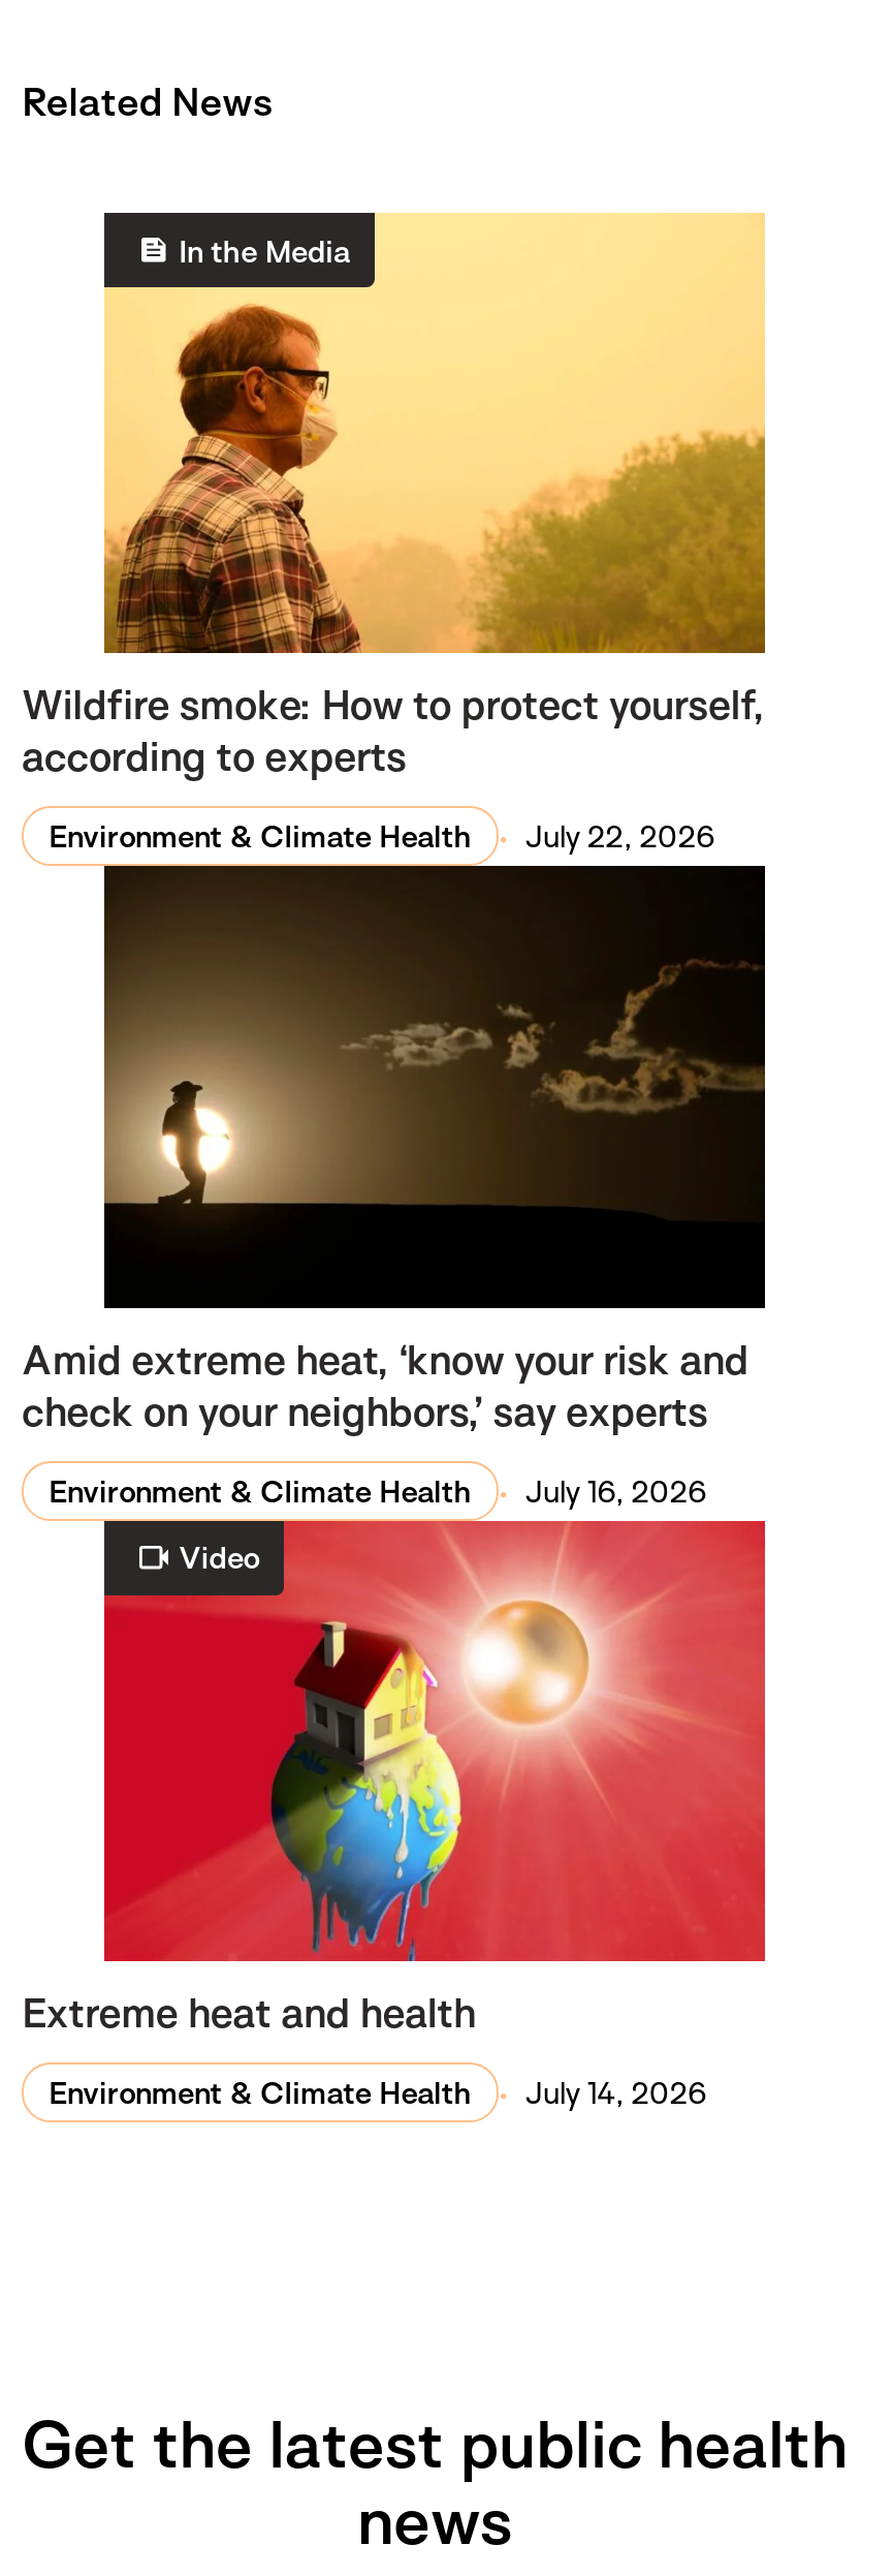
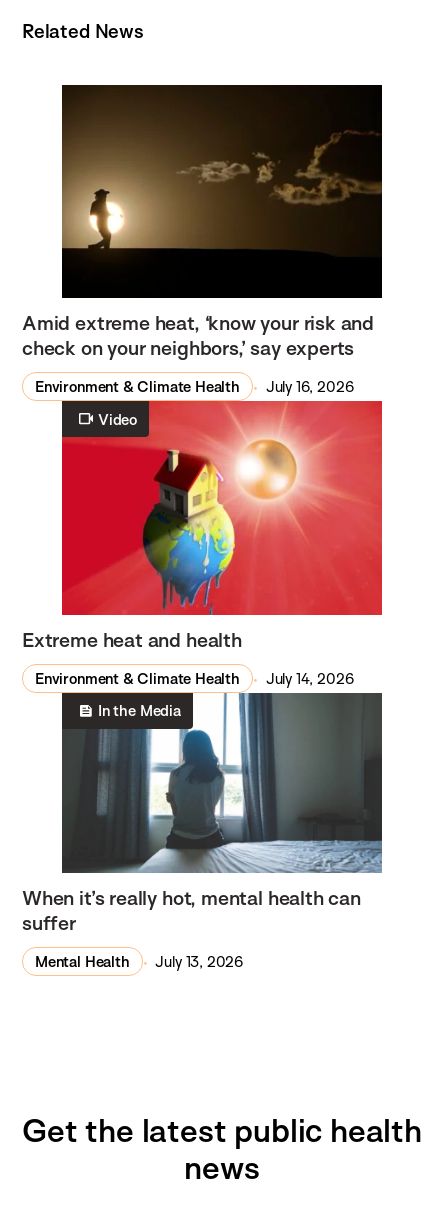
[22,213,767,856] [image] | Wildfire smoke: How to protect yourself, | according to experts | Environment & Climate Health | July 22, 2026 -> none
moved [179,230,350,269] -> [98,701,181,720]: In the Media
moved [102,872,765,1240] -> [61,88,382,266]: [image]
moved [22,1332,763,2112] -> [22,310,381,687]: [image] | Amid extreme heat, ‘know your risk and | check on your neighbors,’ say experts | ... | Environment & Climate Health | July 14, 2026
none -> [22,692,383,970] [image] | When it’s really hot, mental health can | suffer | Mental Health | July 13, 2026

